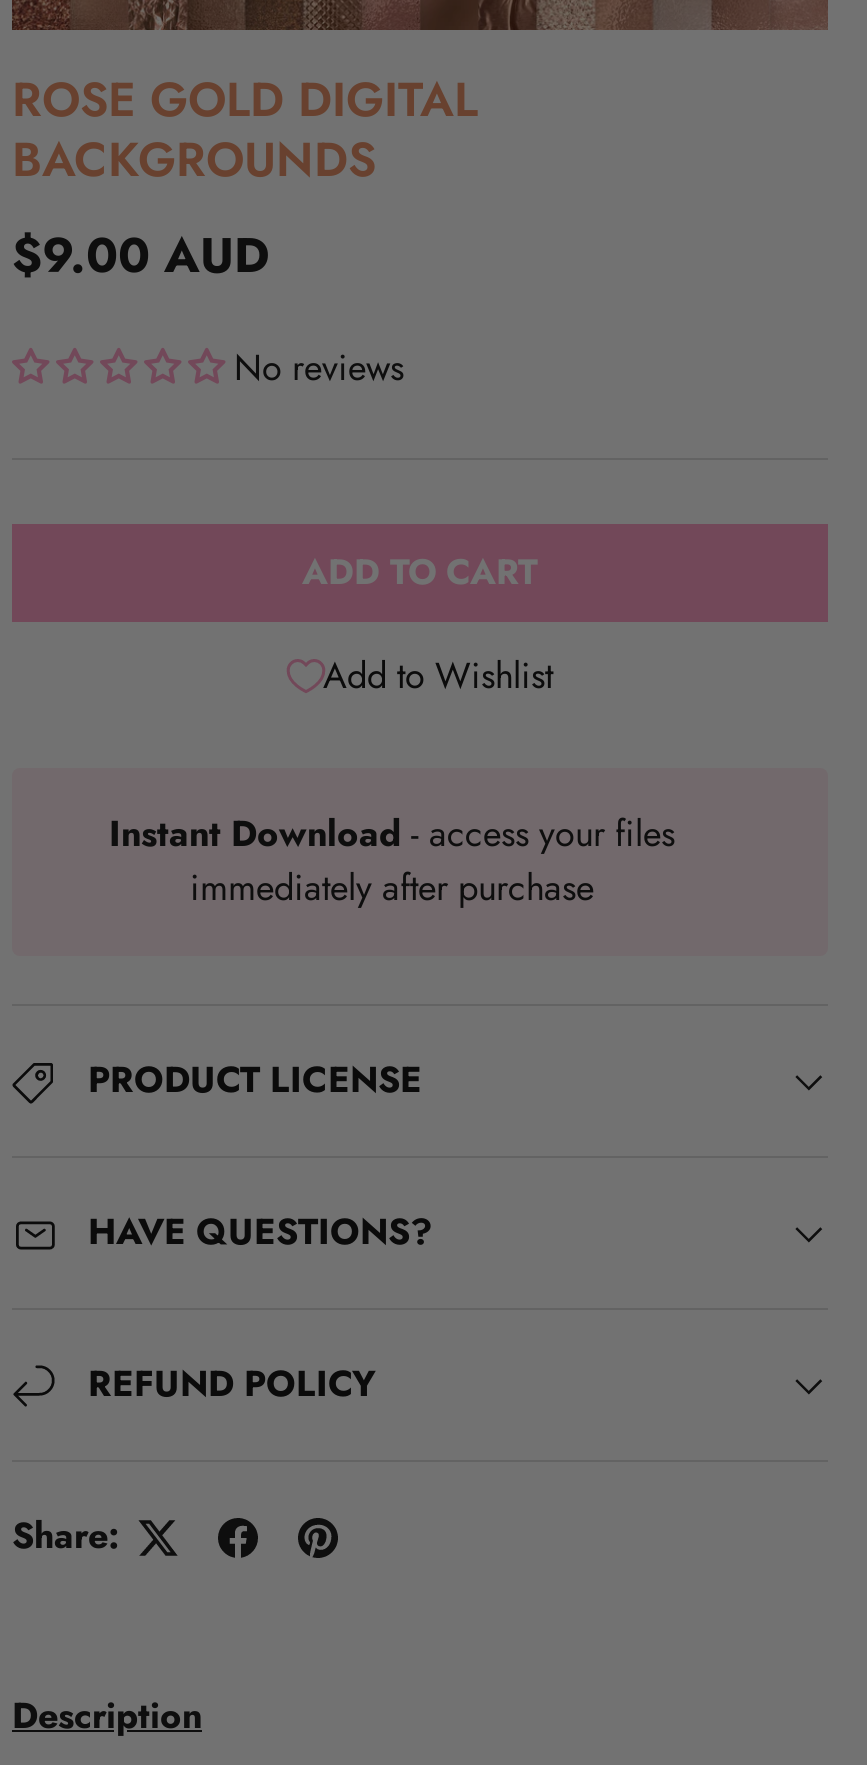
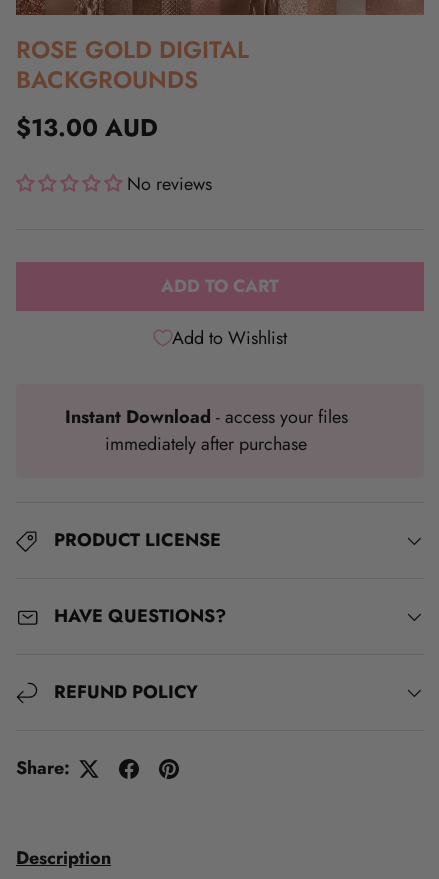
[12,220,270,290] $9.00 AUD -> [16,110,158,145] $13.00 AUD

